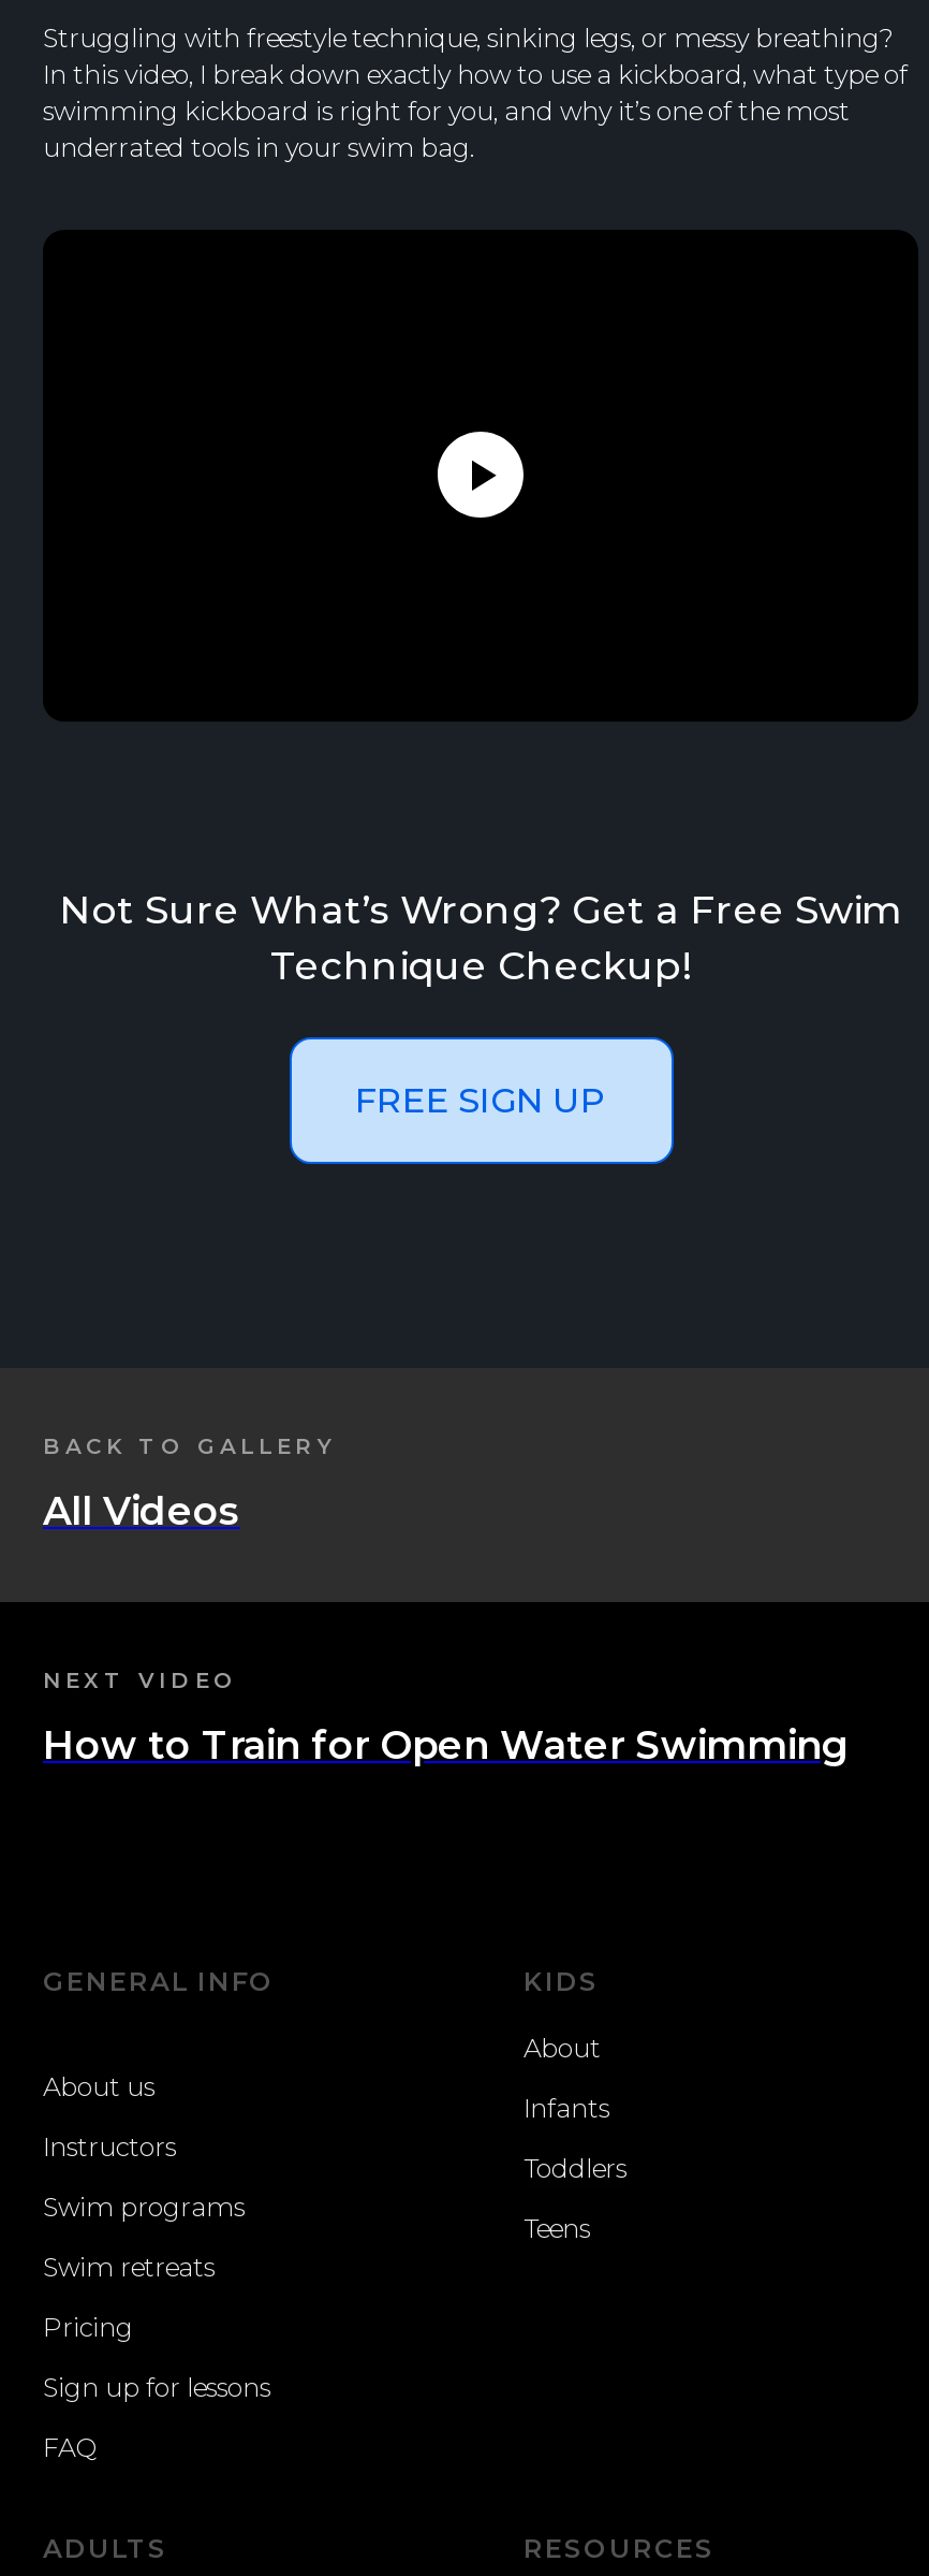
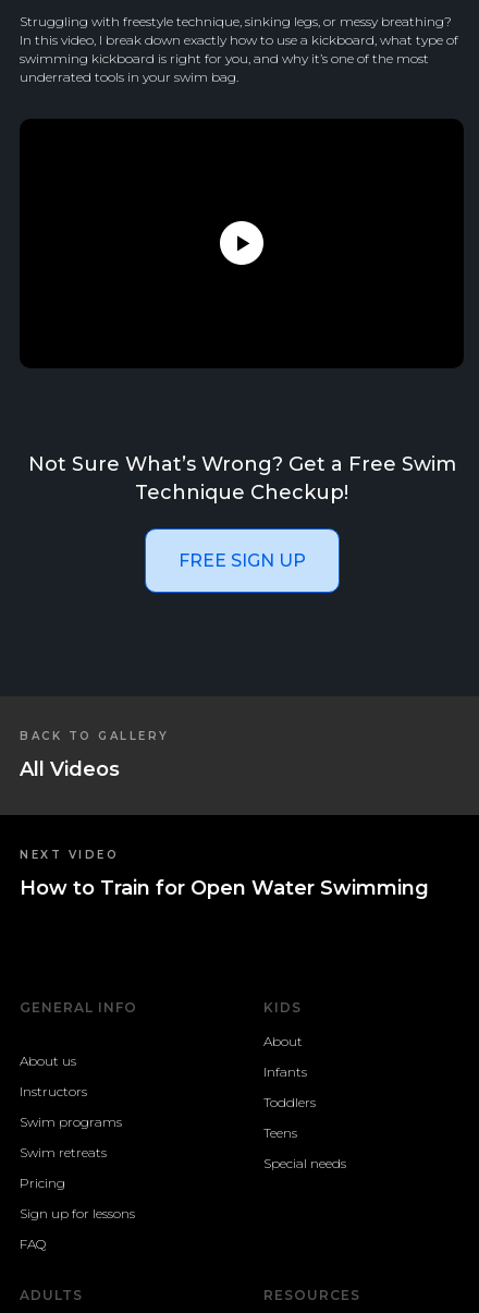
none -> [263,1155,346,1172] Special needs

